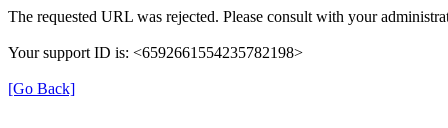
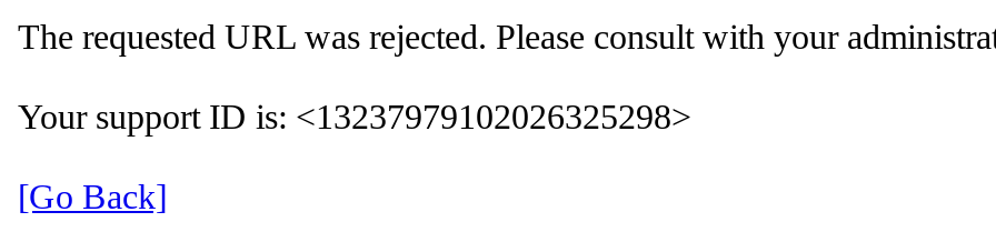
[8,44,303,61] Your support ID is: <6592661554235782198> -> [18,98,691,135] Your support ID is: <13237979102026325298>

